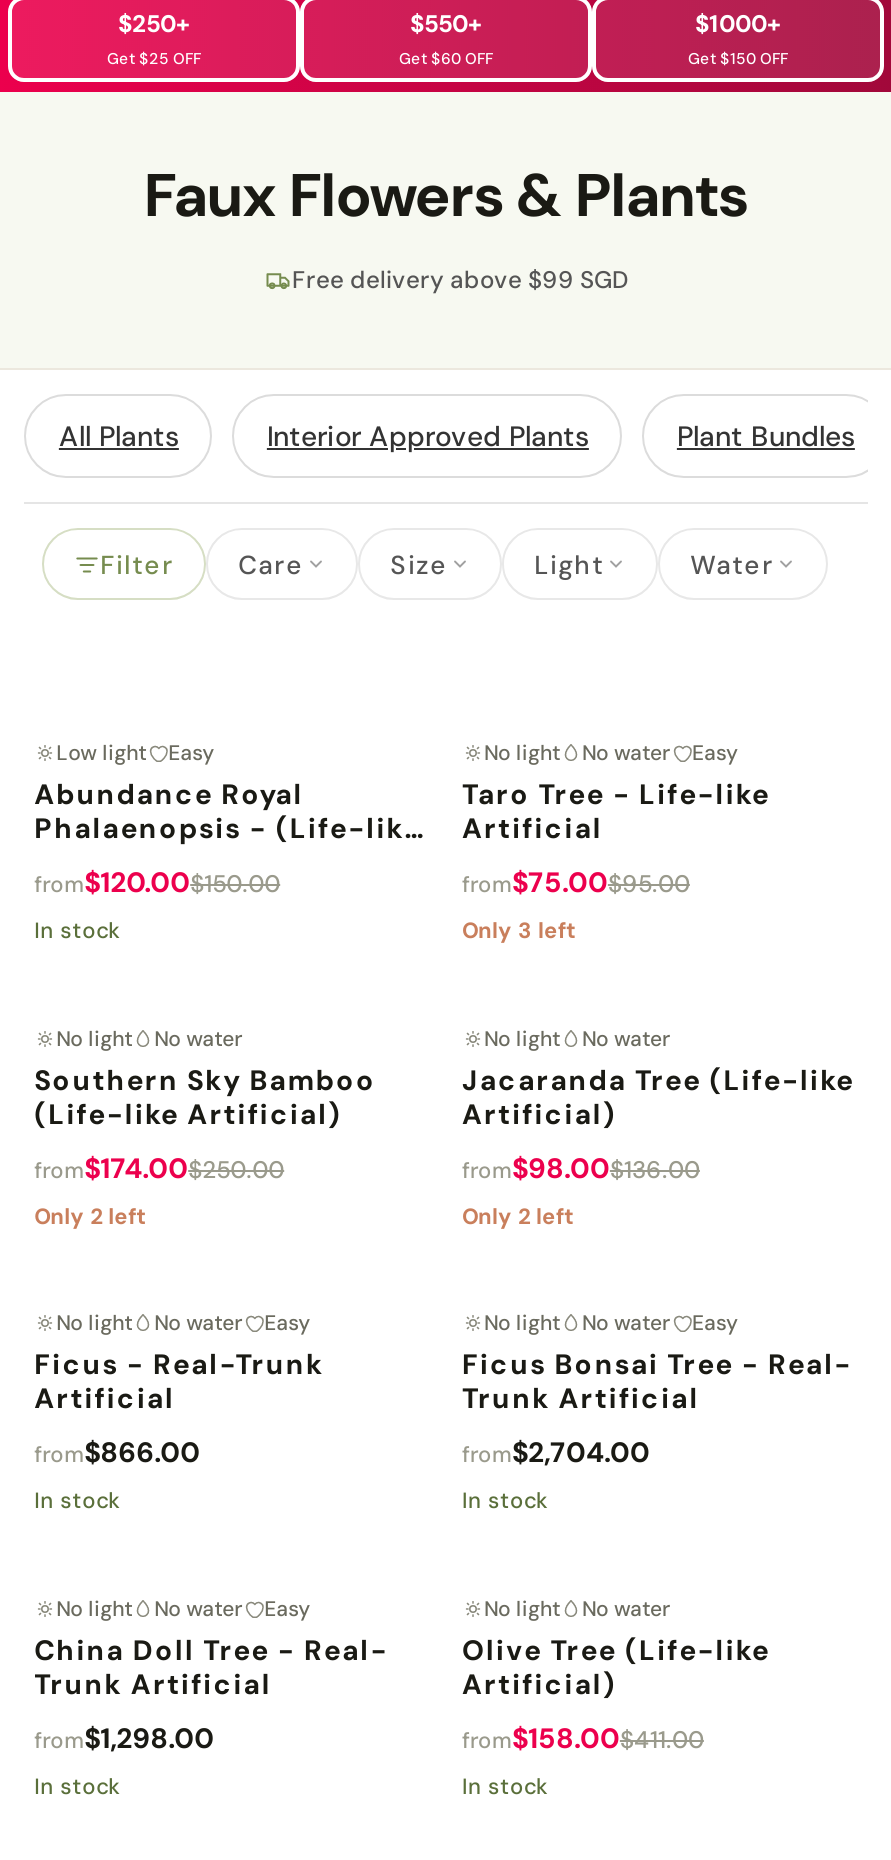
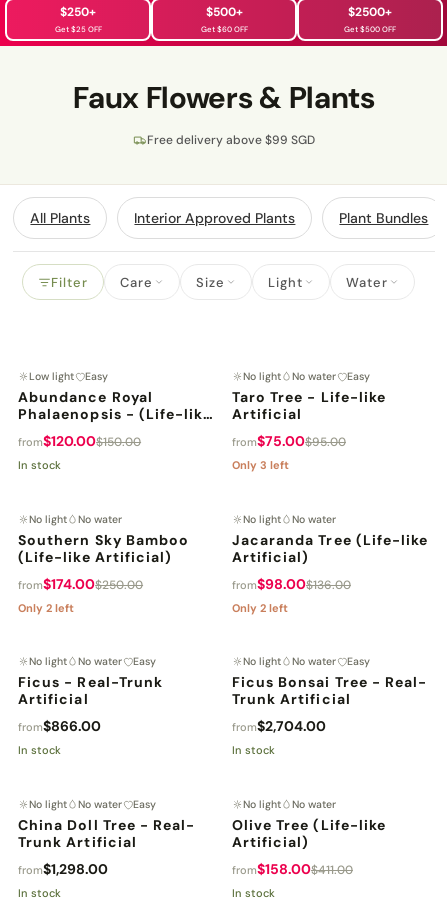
[410,9,482,41] $550+ -> [205,4,242,20] $500+
[695,9,781,41] $1000+ -> [348,4,392,20] $2500+
[688,48,788,68] Get $150 OFF -> [344,24,396,34] Get $500 OFF

